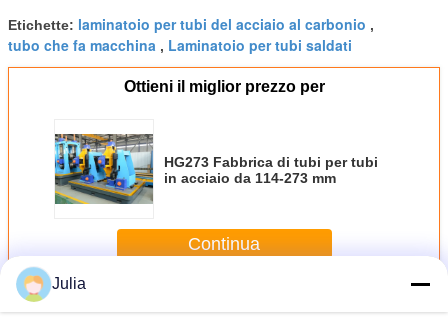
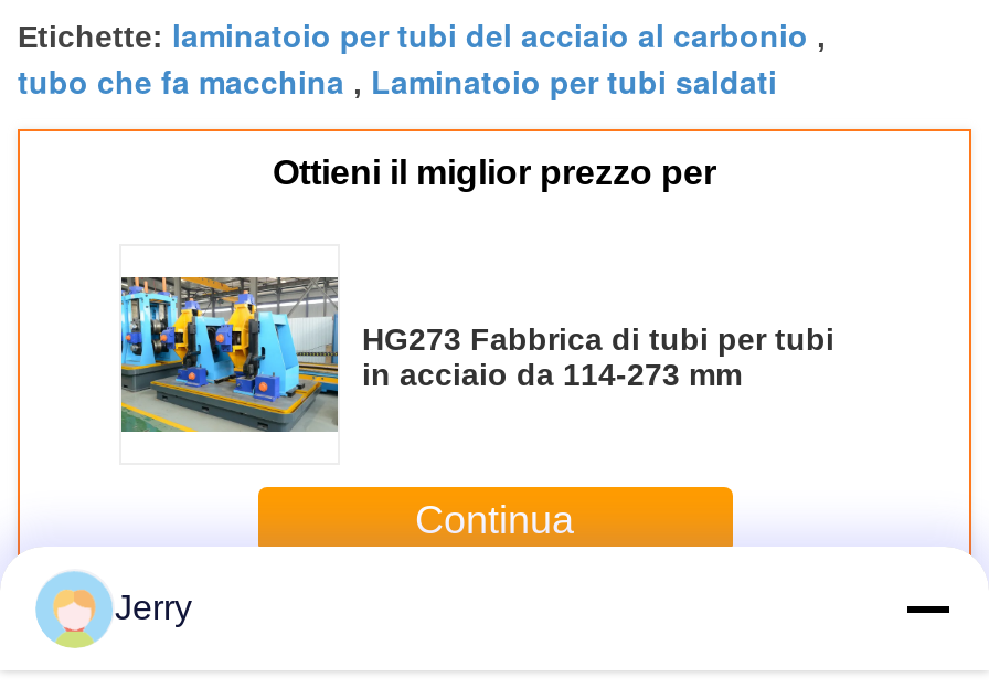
[52,275,86,292] Julia -> [115,589,192,626] Jerry

